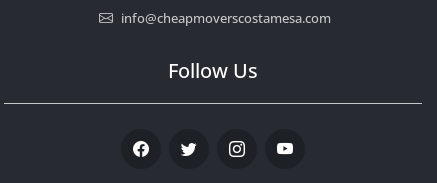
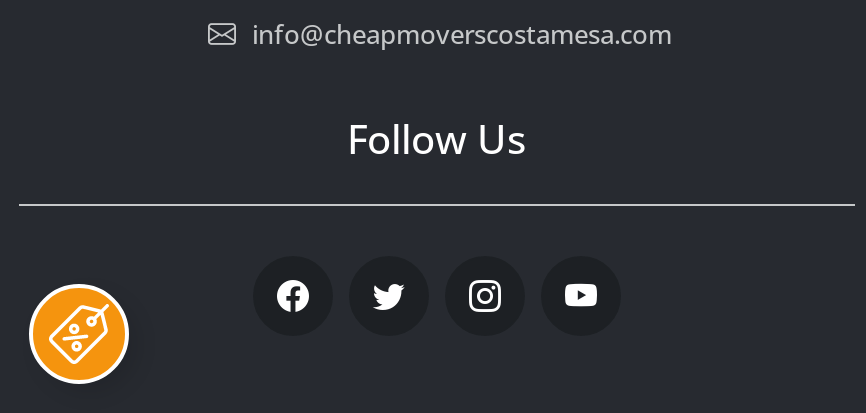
none -> [27,282,131,386] [image]

